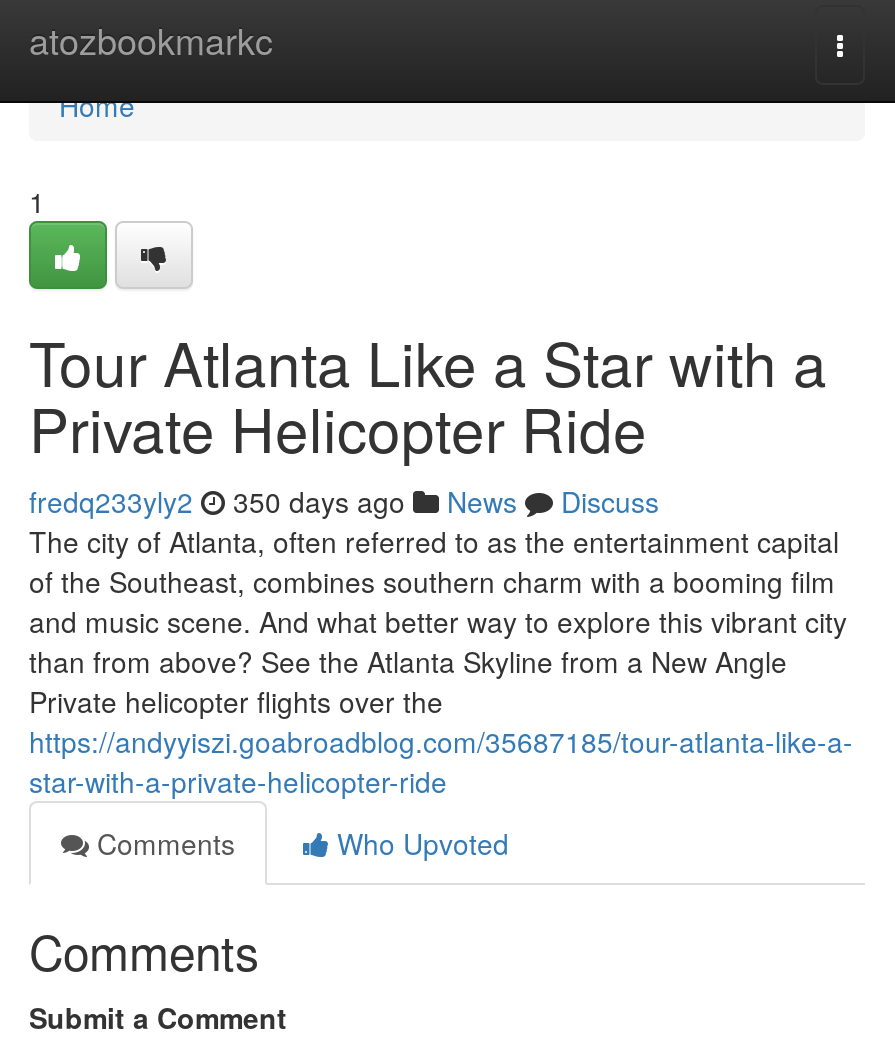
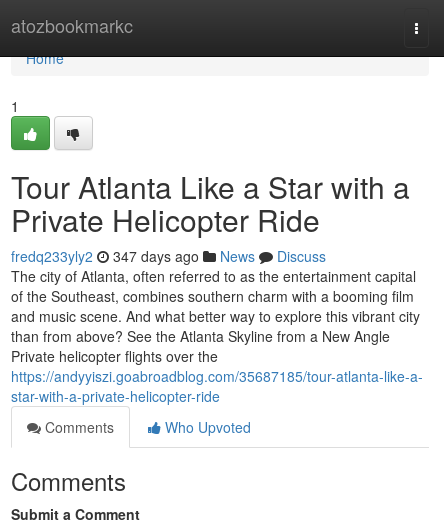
[29,481,659,521] fredq233yly2 350 days ago News Discuss -> [11,246,326,266] fredq233yly2 347 days ago News Discuss

